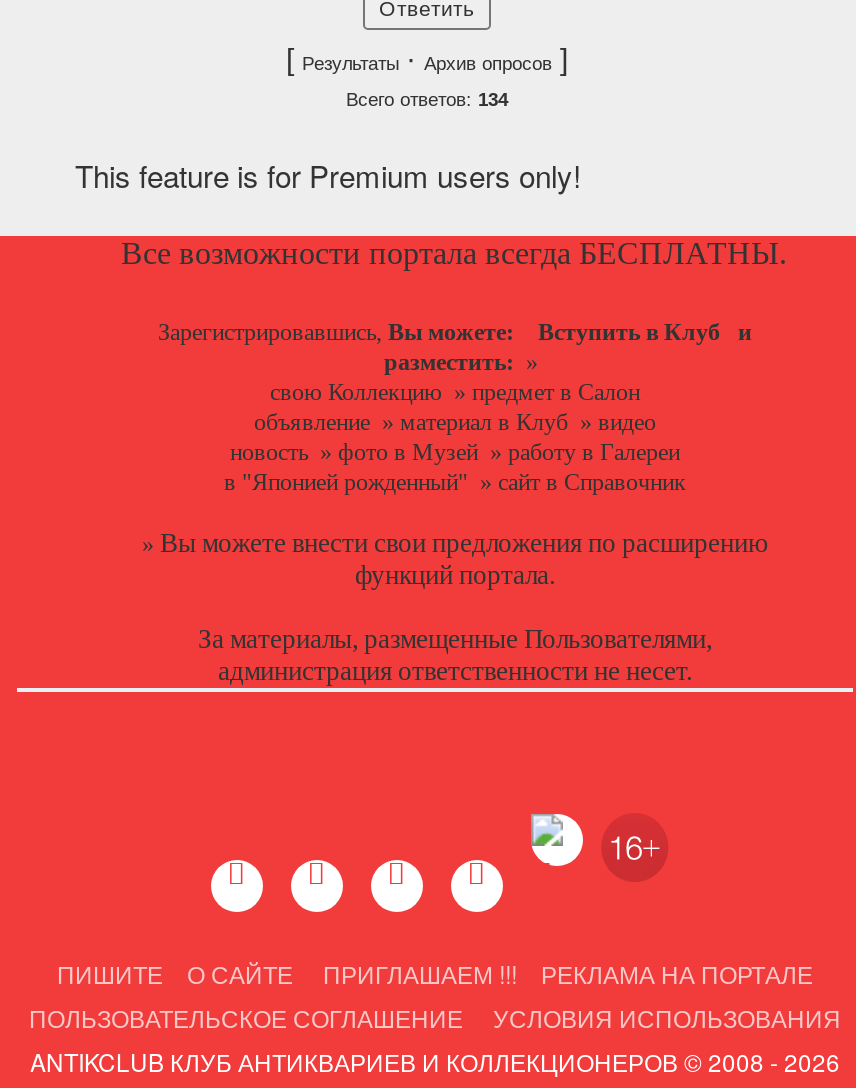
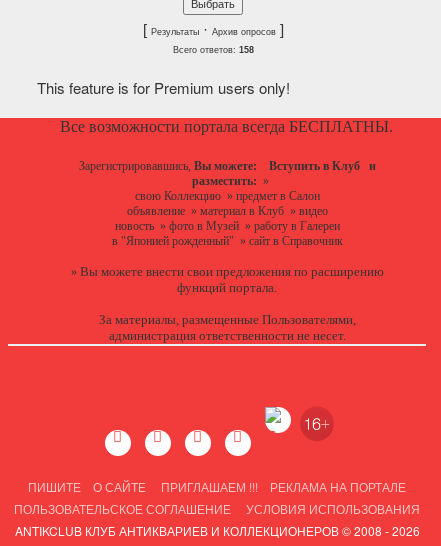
[346,90,508,110] Всего ответов: 134 -> [172,45,253,55] Всего ответов: 158

